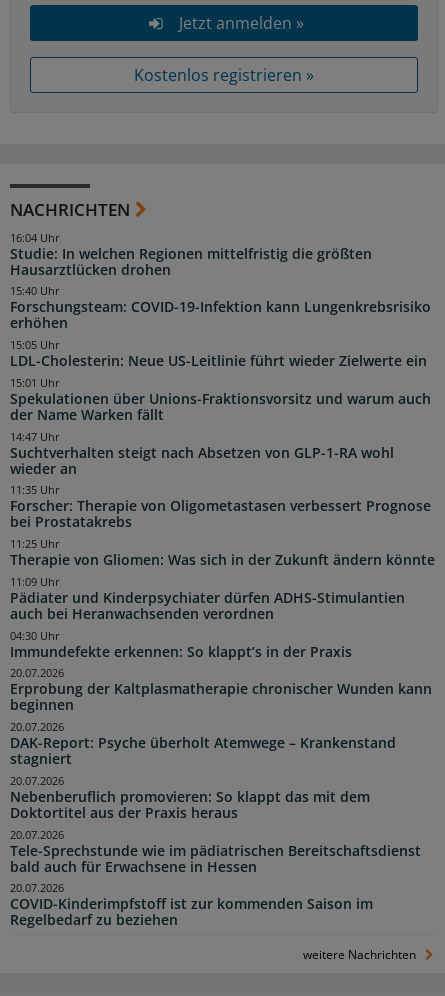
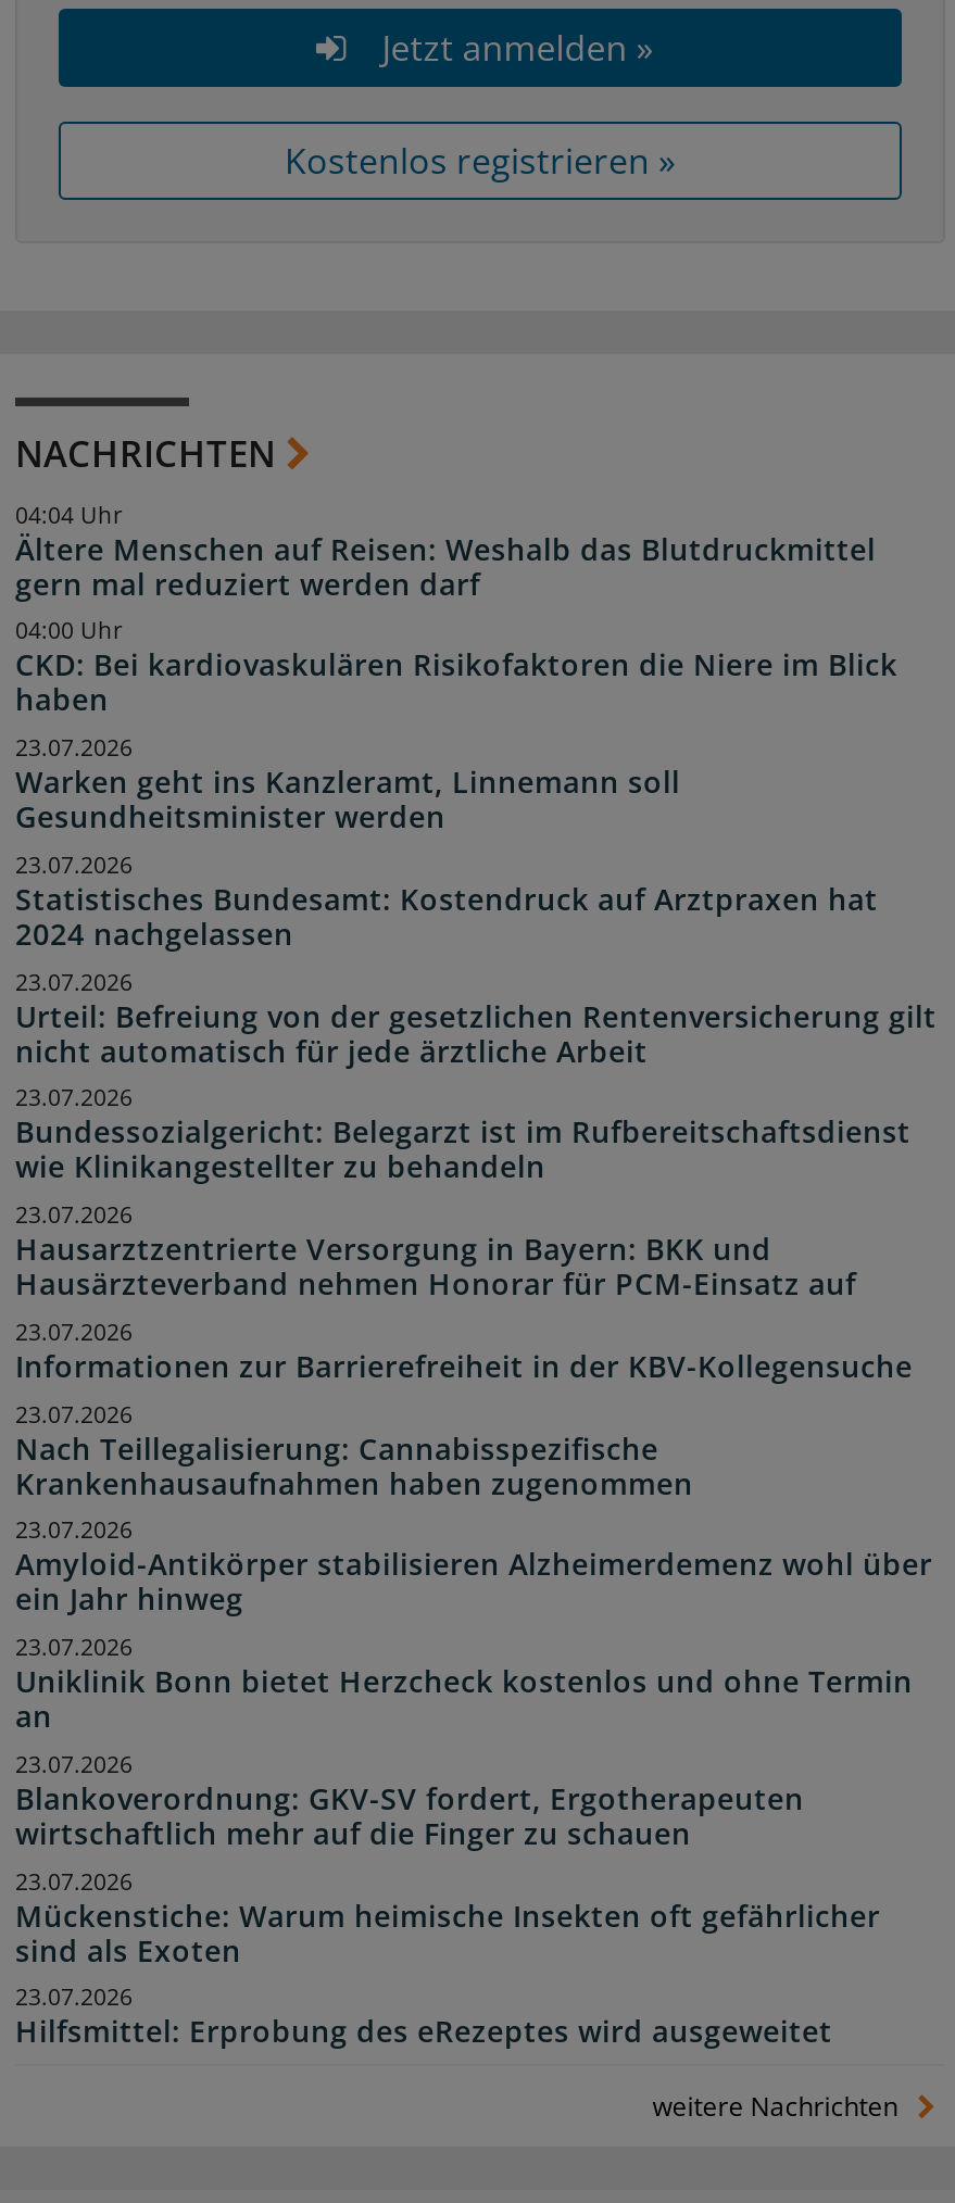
[10,231,60,245] 16:04 Uhr -> [15,499,124,529] 04:04 Uhr
[10,245,372,279] Studie: In welchen Regionen mittelfristig die größten | Hausarztlücken drohen -> [15,529,876,603] Ältere Menschen auf Reisen: Weshalb das Blutdruckmittel | gern mal reduziert werden darf
[10,284,60,298] 15:40 Uhr -> [15,615,124,646] 04:00 Uhr
[10,298,431,332] Forschungsteam: COVID-19-Infektion kann Lungenkrebsrisiko | erhöhen -> [15,646,897,720] CKD: Bei kardiovaskulären Risikofaktoren die Niere im Blick | haben
[10,338,60,352] 15:05 Uhr -> [15,732,133,763] 23.07.2026
[10,352,427,370] LDL-Cholesterin: Neue US-Leitlinie führt wieder Zielwerte ein -> [15,763,680,837] Warken geht ins Kanzleramt, Linnemann soll | Gesundheitsminister werden
[10,376,60,390] 15:01 Uhr -> [15,849,133,879] 23.07.2026
[10,390,431,424] Spekulationen über Unions-Fraktionsvorsitz und warum auch | der Name Warken fällt -> [15,879,878,953] Statistisches Bundesamt: Kostendruck auf Arztpraxen hat | 2024 nachgelassen
[10,430,60,444] 14:47 Uhr -> [15,966,133,996] 23.07.2026
[10,444,394,478] Suchtverhalten steigt nach Absetzen von GLP-1-RA wohl | wieder an -> [15,996,937,1070] Urteil: Befreiung von der gesetzlichen Rentenversicherung gilt | nicht automatisch für jede ärztliche Arbeit
[10,483,60,497] 11:35 Uhr -> [15,1083,133,1113] 23.07.2026
[10,497,431,531] Forscher: Therapie von Oligometastasen verbessert Prognose | bei Prostatakrebs -> [15,1113,910,1187] Bundessozialgericht: Belegarzt ist im Rufbereitschaftsdienst | wie Klinikangestellter zu behandeln
[10,537,60,551] 11:25 Uhr -> [15,1199,133,1230] 23.07.2026
[10,551,435,569] Therapie von Gliomen: Was sich in der Zukunft ändern könnte -> [15,1230,856,1304] Hausarztzentrierte Versorgung in Bayern: BKK und | Hausärzteverband nehmen Honorar für PCM-Einsatz auf
[10,575,60,589] 11:09 Uhr -> [15,1316,133,1347] 23.07.2026
[10,589,405,623] Pädiater und Kinderpsychiater dürfen ADHS-Stimulantien | auch bei Heranwachsenden verordnen -> [15,1347,913,1386] Informationen zur Barrierefreiheit in der KBV-Kollegensuche
[10,629,60,643] 04:30 Uhr -> [15,1398,133,1429] 23.07.2026
[10,643,352,661] Immundefekte erkennen: So klappt’s in der Praxis -> [15,1429,693,1503] Nach Teillegalisierung: Cannabisspezifische | Krankenhausaufnahmen haben zugenommen
[10,666,64,680] 20.07.2026 -> [15,1515,133,1545] 23.07.2026
[10,680,432,714] Erprobung der Kaltplasmatherapie chronischer Wunden kann | beginnen -> [15,1545,932,1619] Amyloid-Antikörper stabilisieren Alzheimerdemenz wohl über | ein Jahr hinweg
[10,720,64,734] 20.07.2026 -> [15,1632,133,1662] 23.07.2026
[10,734,396,768] DAK-Report: Psyche überholt Atemwege – Krankenstand | stagniert -> [15,1662,913,1736] Uniklinik Bonn bietet Herzcheck kostenlos und ohne Termin | an
[10,774,64,788] 20.07.2026 -> [15,1748,133,1779] 23.07.2026
[10,788,370,822] Nebenberuflich promovieren: So klappt das mit dem | Doktortitel aus der Praxis heraus -> [15,1779,804,1853] Blankoverordnung: GKV-SV fordert, Ergotherapeuten | wirtschaftlich mehr auf die Finger zu schauen
[10,828,64,842] 20.07.2026 -> [15,1865,133,1896] 23.07.2026
[10,842,421,876] Tele-Sprechstunde wie im pädiatrischen Bereitschaftsdienst | bald auch für Erwachsene in Hessen -> [15,1896,880,1970] Mückenstiche: Warum heimische Insekten oft gefährlicher | sind als Exoten
[10,881,64,895] 20.07.2026 -> [15,1982,133,2012] 23.07.2026
[10,895,373,929] COVID-Kinderimpfstoff ist zur kommenden Saison im | Regelbedarf zu beziehen -> [15,2012,832,2052] Hilfsmittel: Erprobung des eRezeptes wird ausgeweitet

